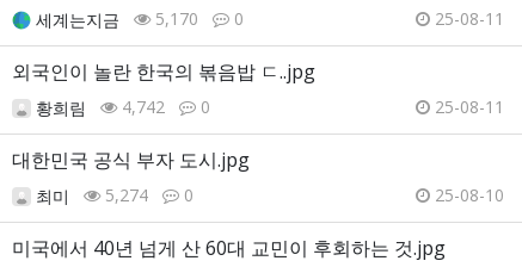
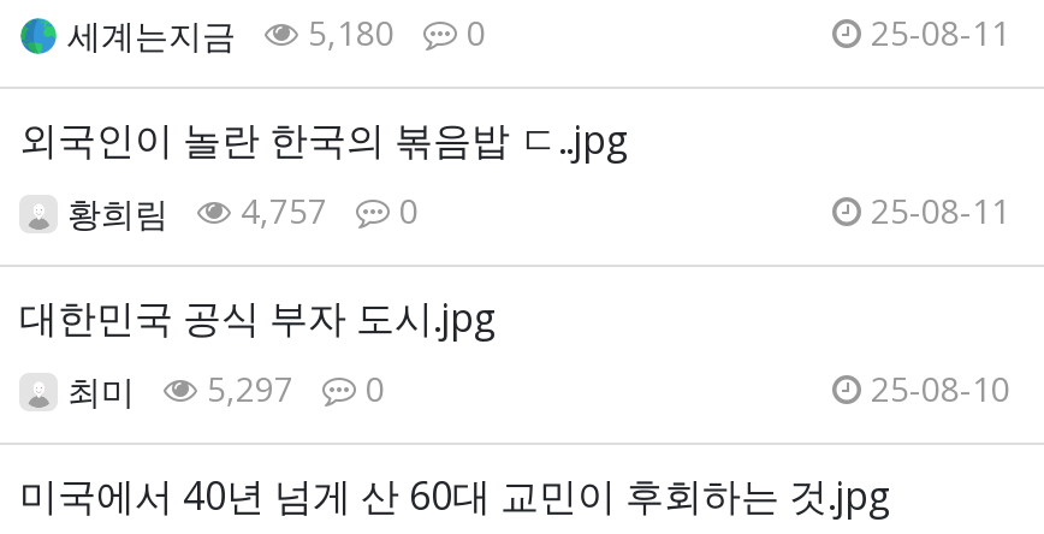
[36,7,244,32] 세계는지금 5,170 0 -> [67,10,486,59] 세계는지금 5,180 0
[36,96,210,120] 황희림 4,742 0 -> [67,188,419,237] 황희림 4,757 0
[36,184,194,208] 최미 5,274 0 -> [67,366,385,415] 최미 5,297 0

